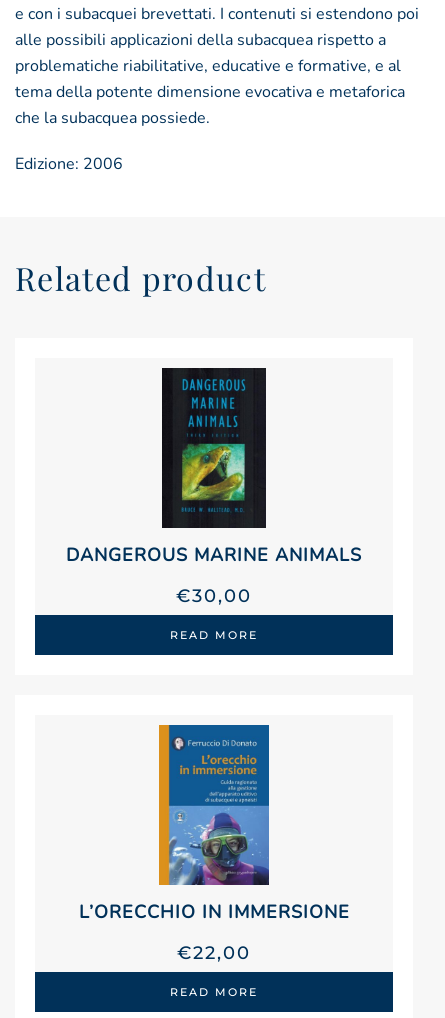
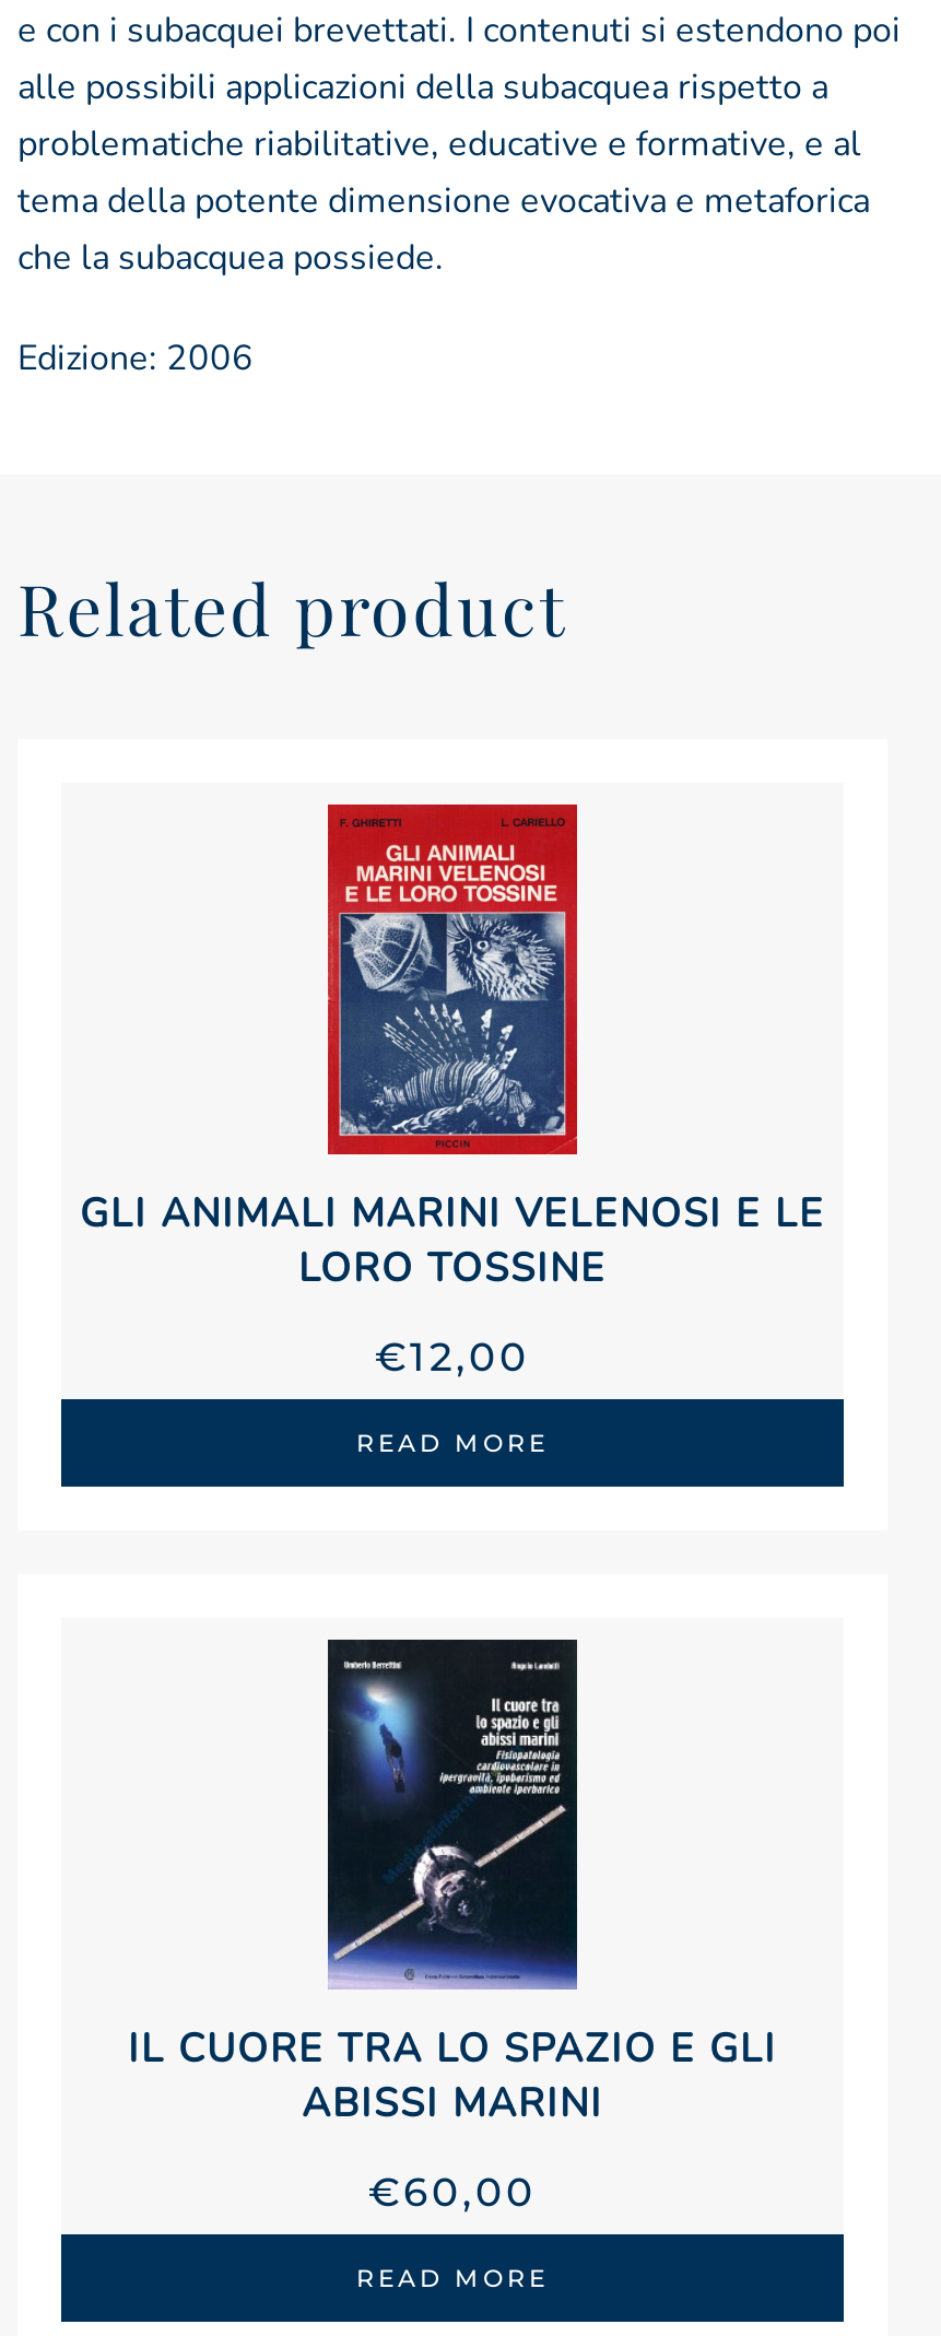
[66,367,362,567] [image] | DANGEROUS MARINE ANIMALS -> [80,802,825,1294] [image] | GLI ANIMALI MARINI VELENOSI E LE | LORO TOSSINE
[176,585,252,607] €30,00 -> [375,1333,530,1381] €12,00
[78,724,349,924] [image] | L’ORECCHIO IN IMMERSIONE -> [128,1637,777,2129] [image] | IL CUORE TRA LO SPAZIO E GLI | ABISSI MARINI
[177,942,251,964] €22,00 -> [368,2168,537,2216] €60,00

